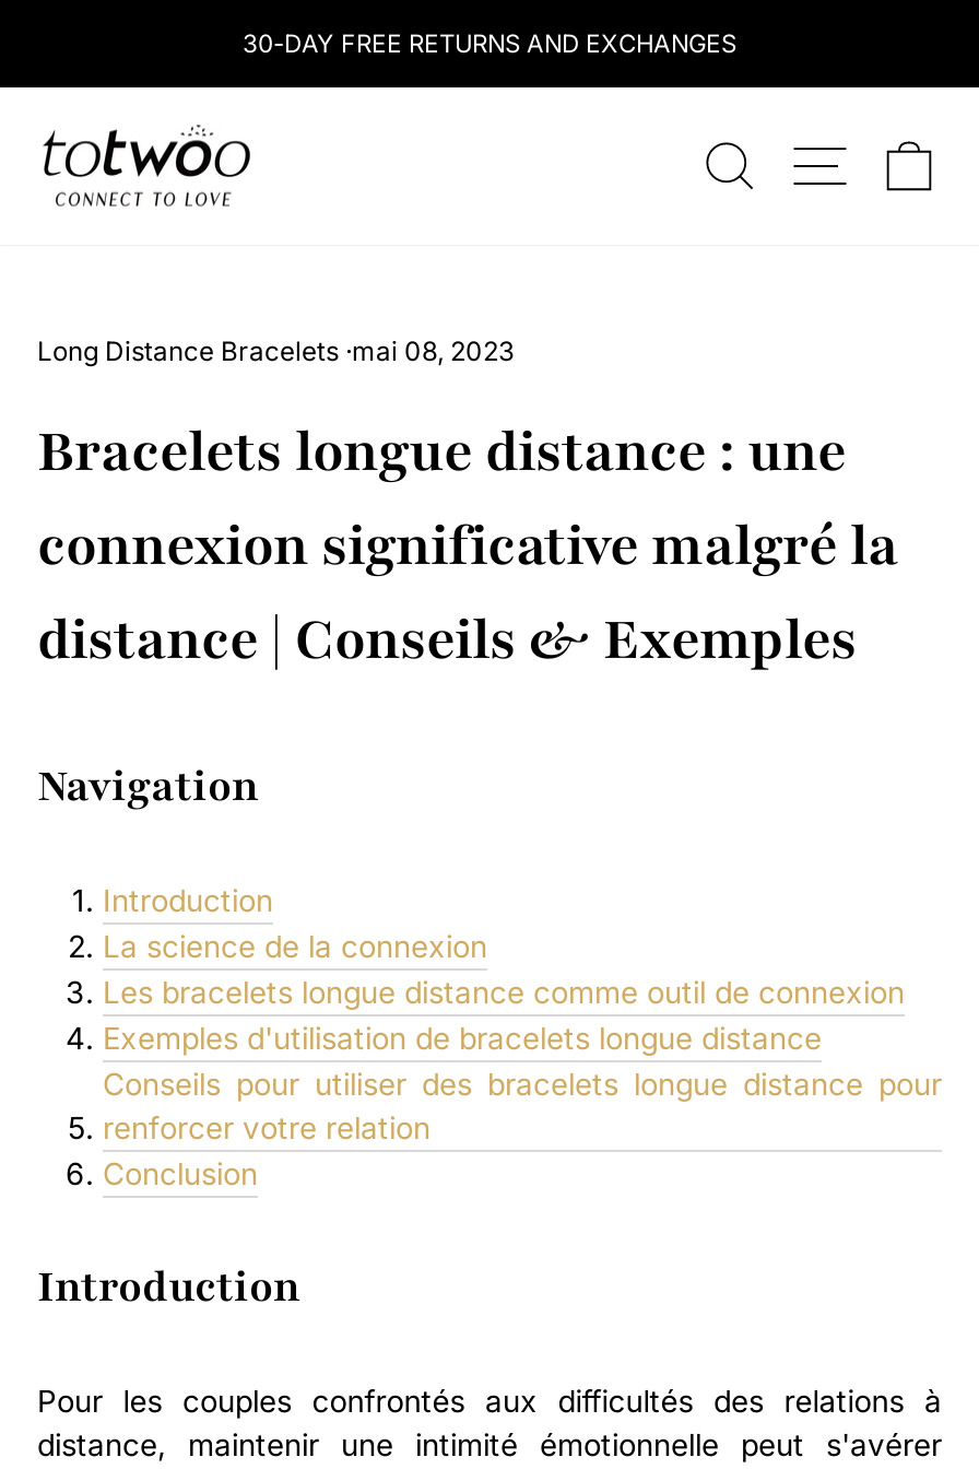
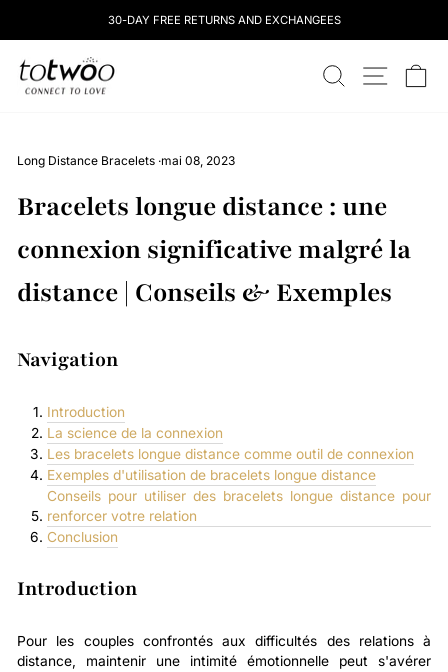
[243,28,736,59] 30-DAY FREE RETURNS AND EXCHANGES -> [107,13,340,27] 30-DAY FREE RETURNS AND EXCHANGEES

